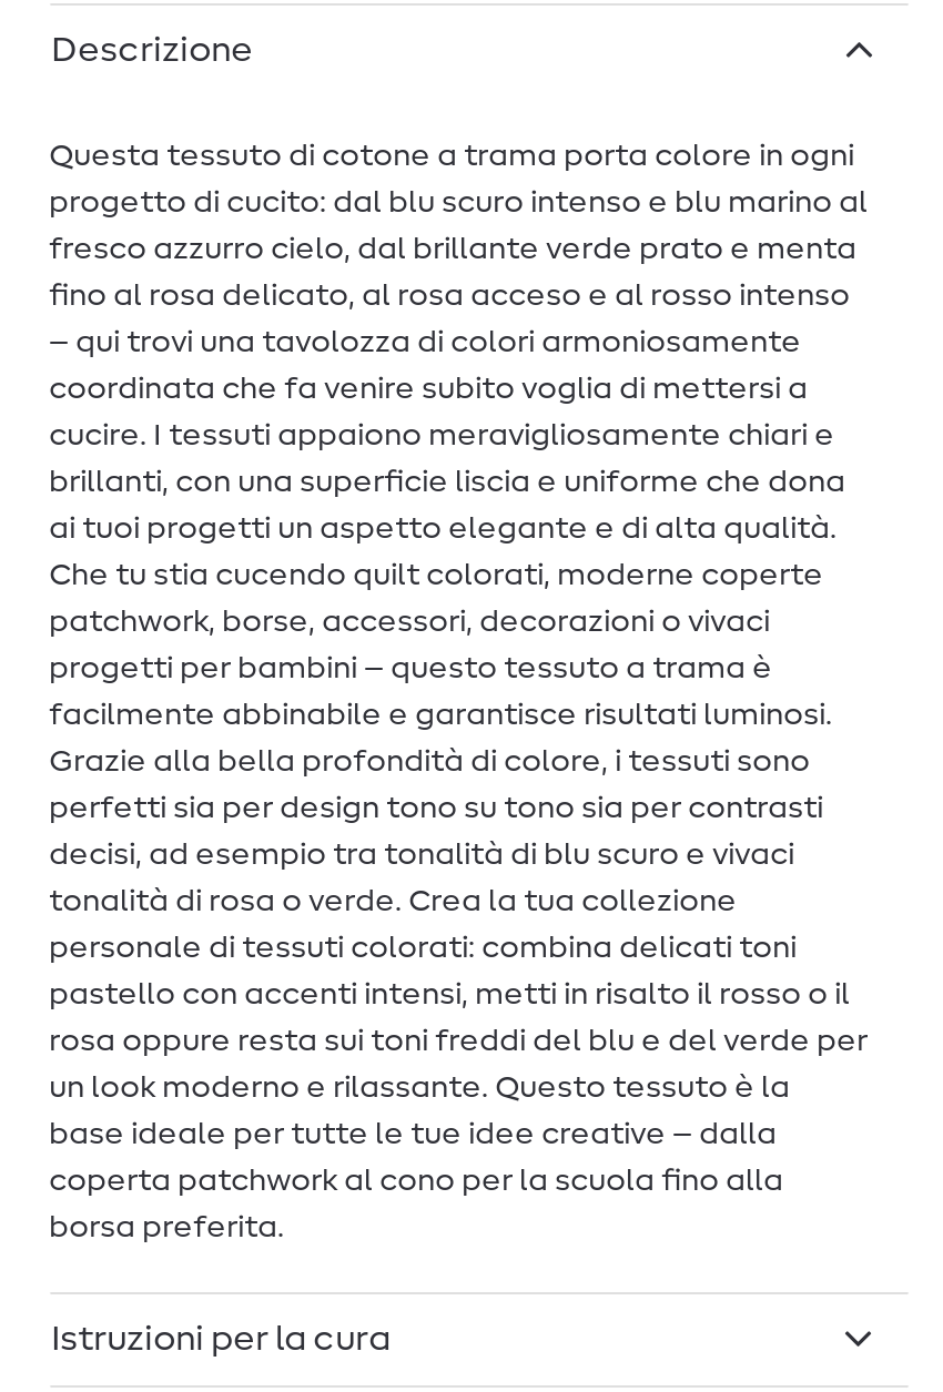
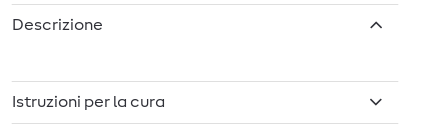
[49,142,868,1244] Questa tessuto di cotone a trama porta colore in ogni | progetto di cucito: dal blu scuro intenso e blu marino al | fresco azzurro cielo, dal brillante verde prato e menta | fino al rosa delicato, al rosa acceso e al rosso intenso | – qui trovi una tavolozza di colori armoniosamente | coordinata che fa venire subito voglia di mettersi a | cucire. I tessuti appaiono meravigliosamente chiari e | brillanti, con una superficie liscia e uniforme che dona | ai tuoi progetti un aspetto elegante e di alta qualità. | Che tu stia cucendo quilt colorati, moderne coperte | patchwork, borse, accessori, decorazioni o vivaci | progetti per bambini – questo tessuto a trama è | facilmente abbinabile e garantisce risultati luminosi. | Grazie alla bella profondità di colore, i tessuti sono | perfetti sia per design tono su tono sia per contrasti | decisi, ad esempio tra tonalità di blu scuro e vivaci | tonalità di rosa o verde. Crea la tua collezione | personale di tessuti colorati: combina delicati toni | pastello con accenti intensi, metti in risalto il rosso o il | rosa oppure resta sui toni freddi del blu e del verde per | un look moderno e rilassante. Questo tessuto è la | base ideale per tutte le tue idee creative – dalla | coperta patchwork al cono per la scuola fino alla | borsa preferita. -> none

